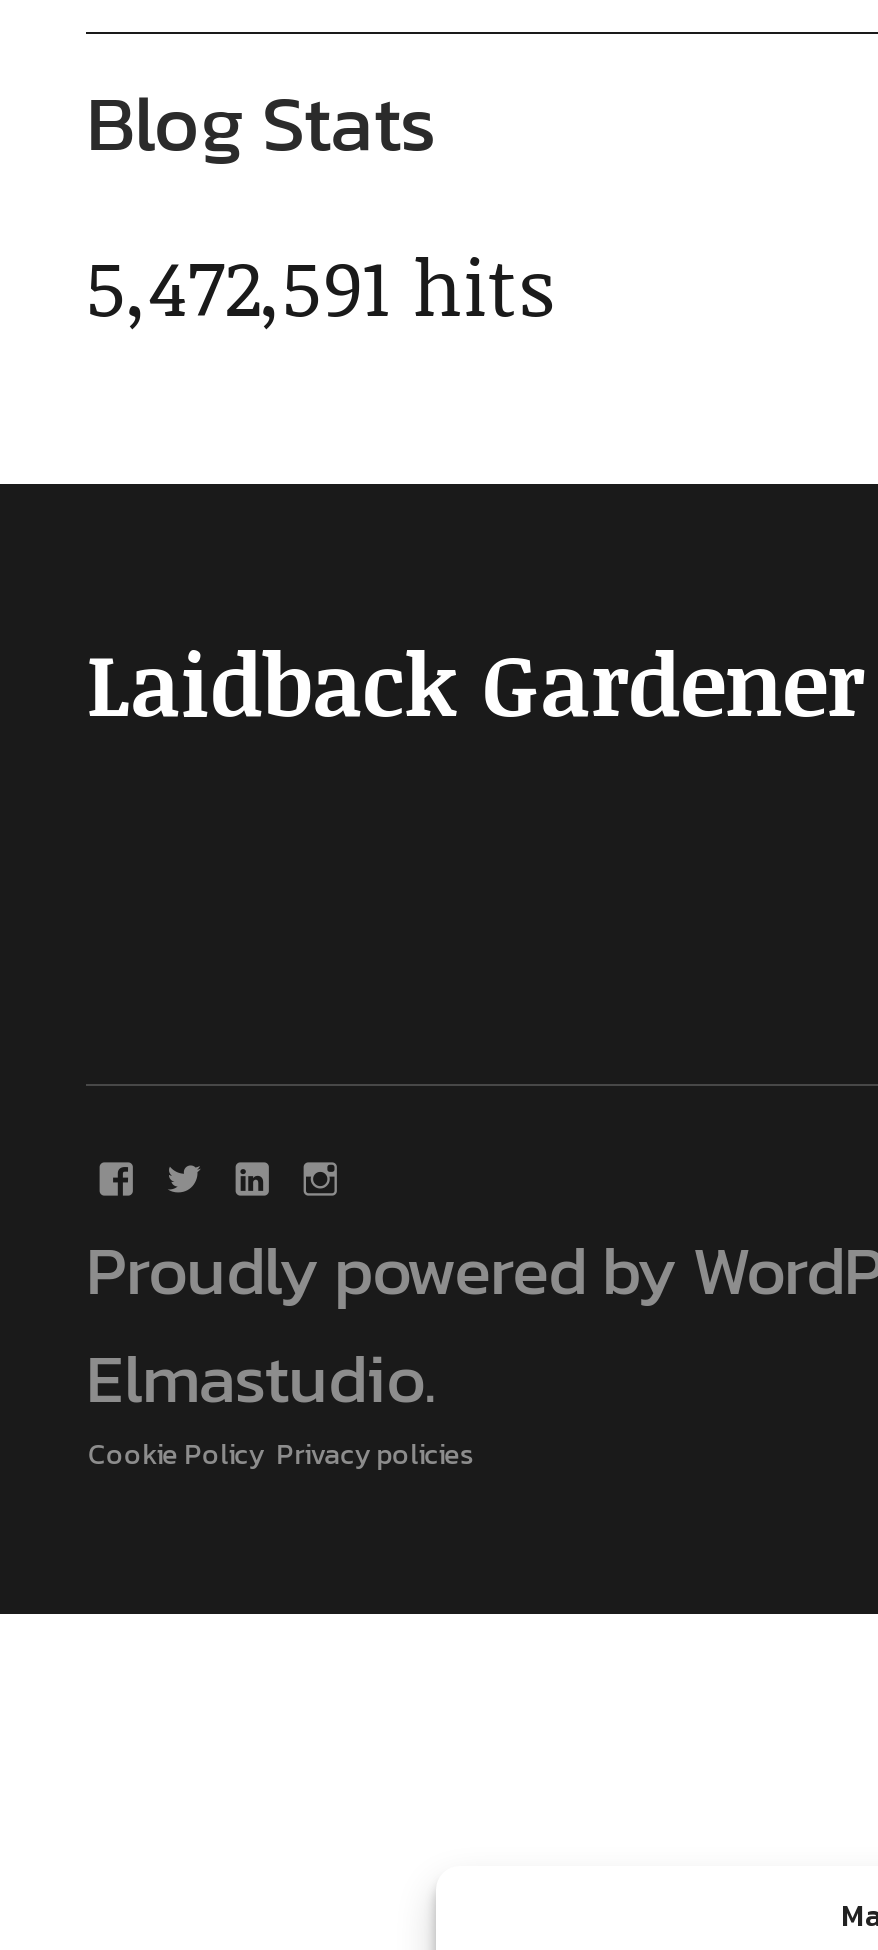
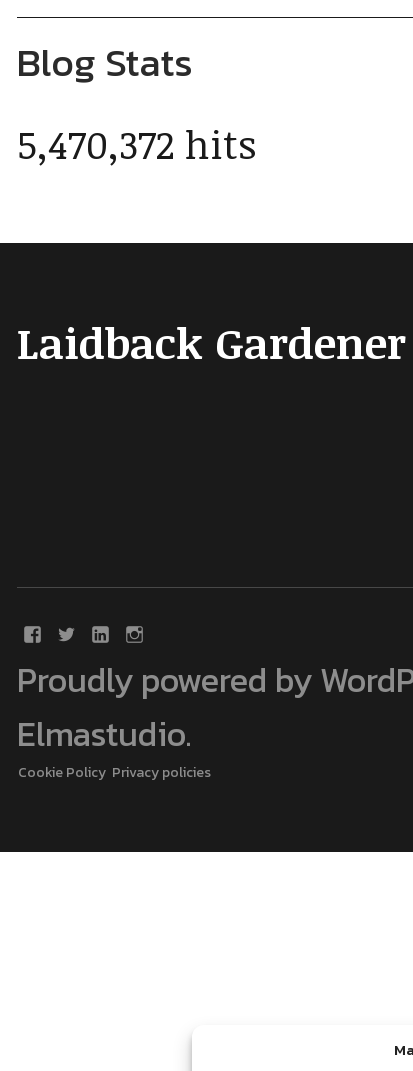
[86,232,556,338] 5,472,591 hits -> [17,117,257,170] 5,470,372 hits

